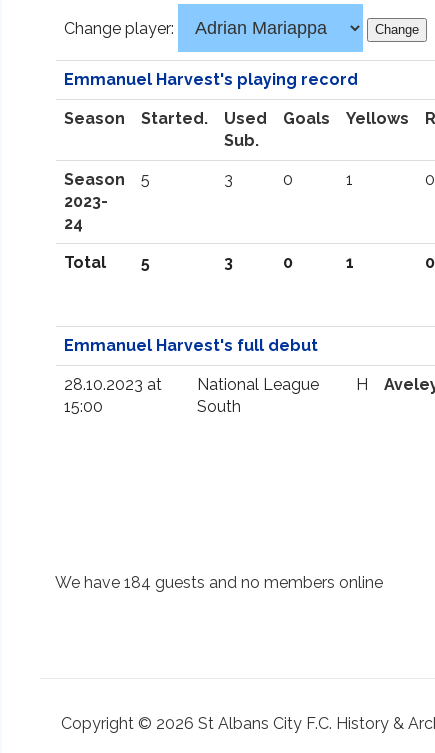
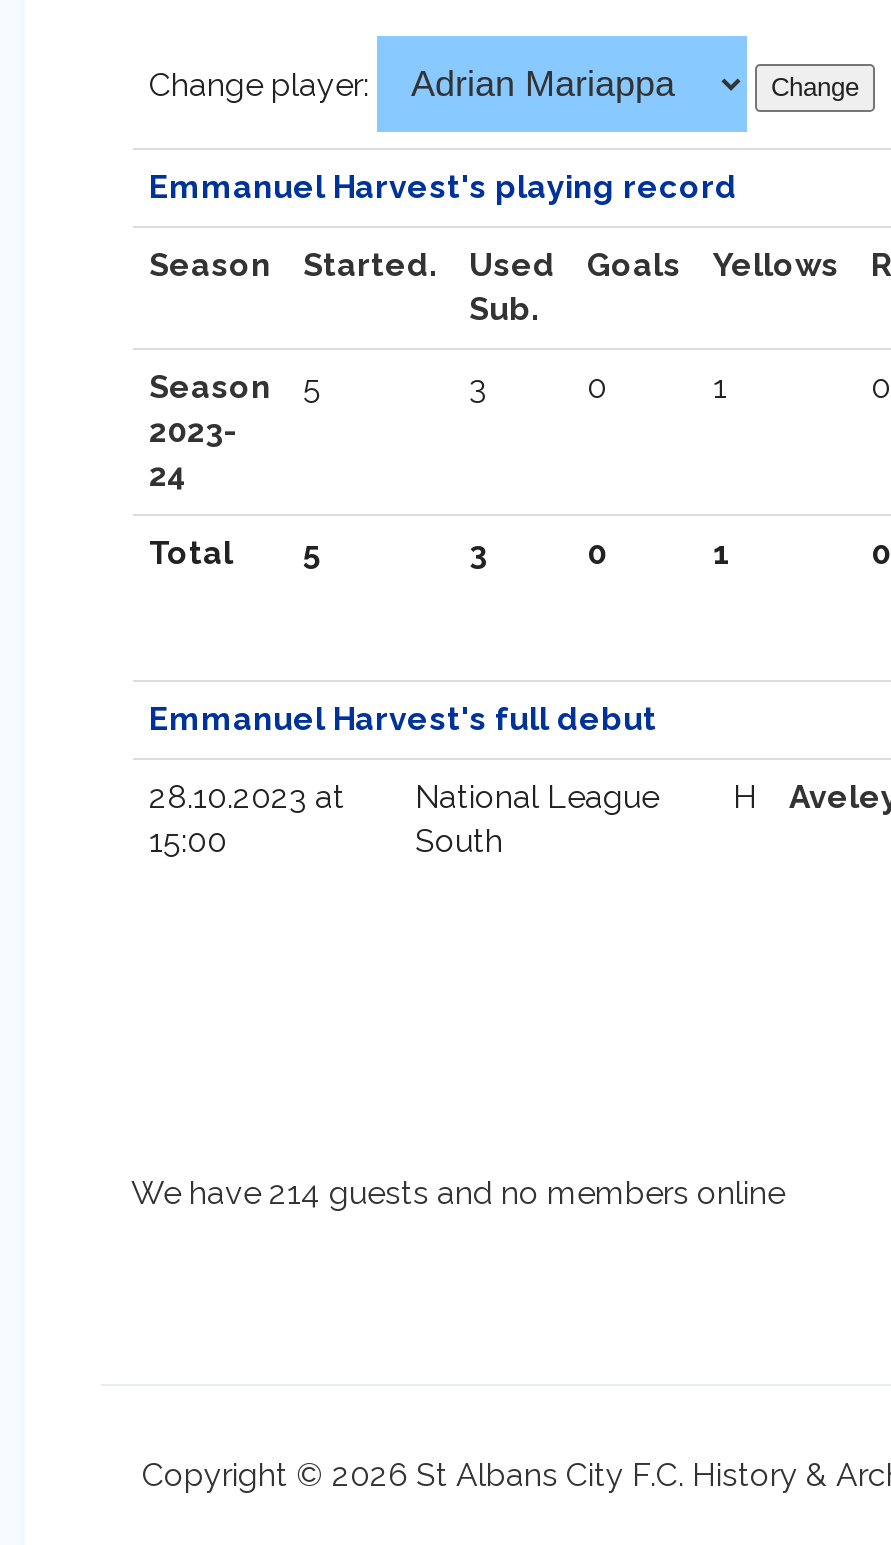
[55,573,383,592] We have 184 guests and no members online -> [131,1174,785,1212] We have 214 guests and no members online

